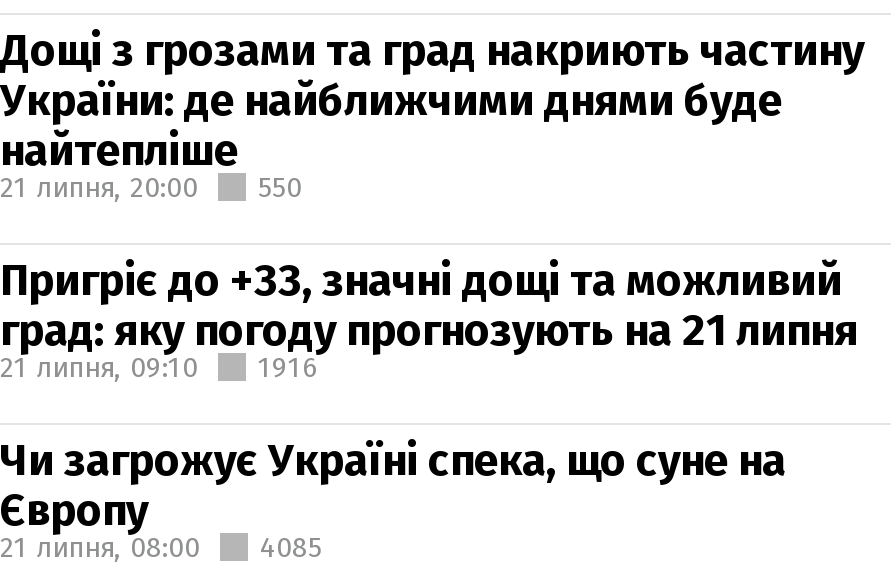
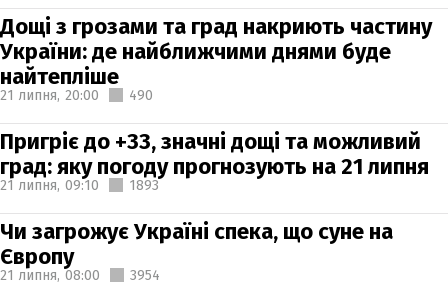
[0,170,302,204] 21 липня, 20:00 550 -> [0,86,153,103] 21 липня, 20:00 490
[258,350,318,384] 1916 -> [129,176,159,193] 1893
[0,530,322,564] 21 липня, 08:00 4085 -> [0,266,160,283] 21 липня, 08:00 3954

